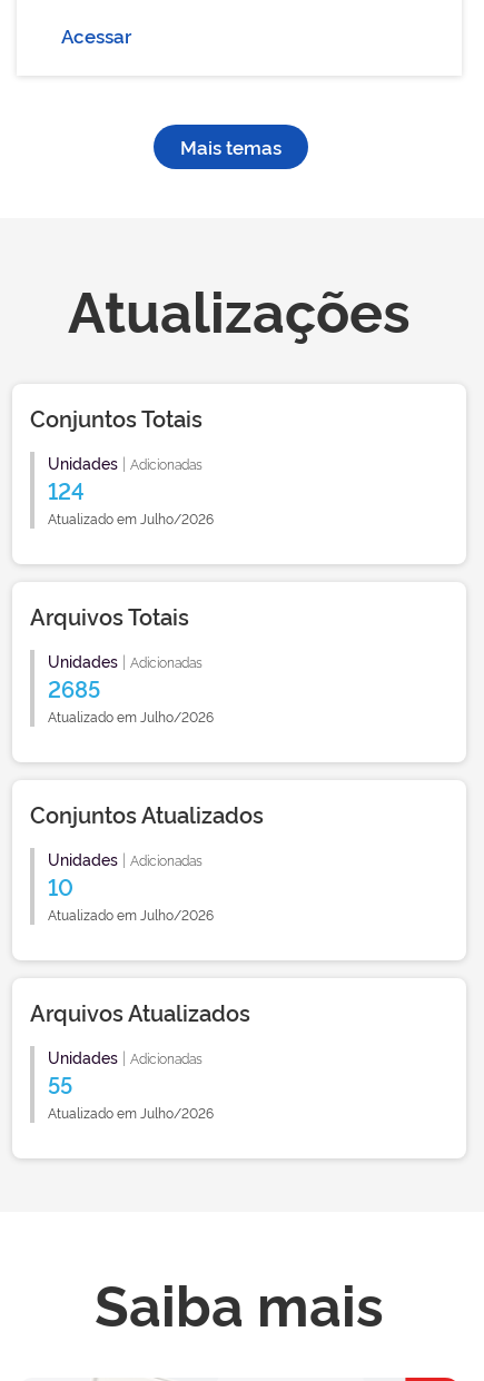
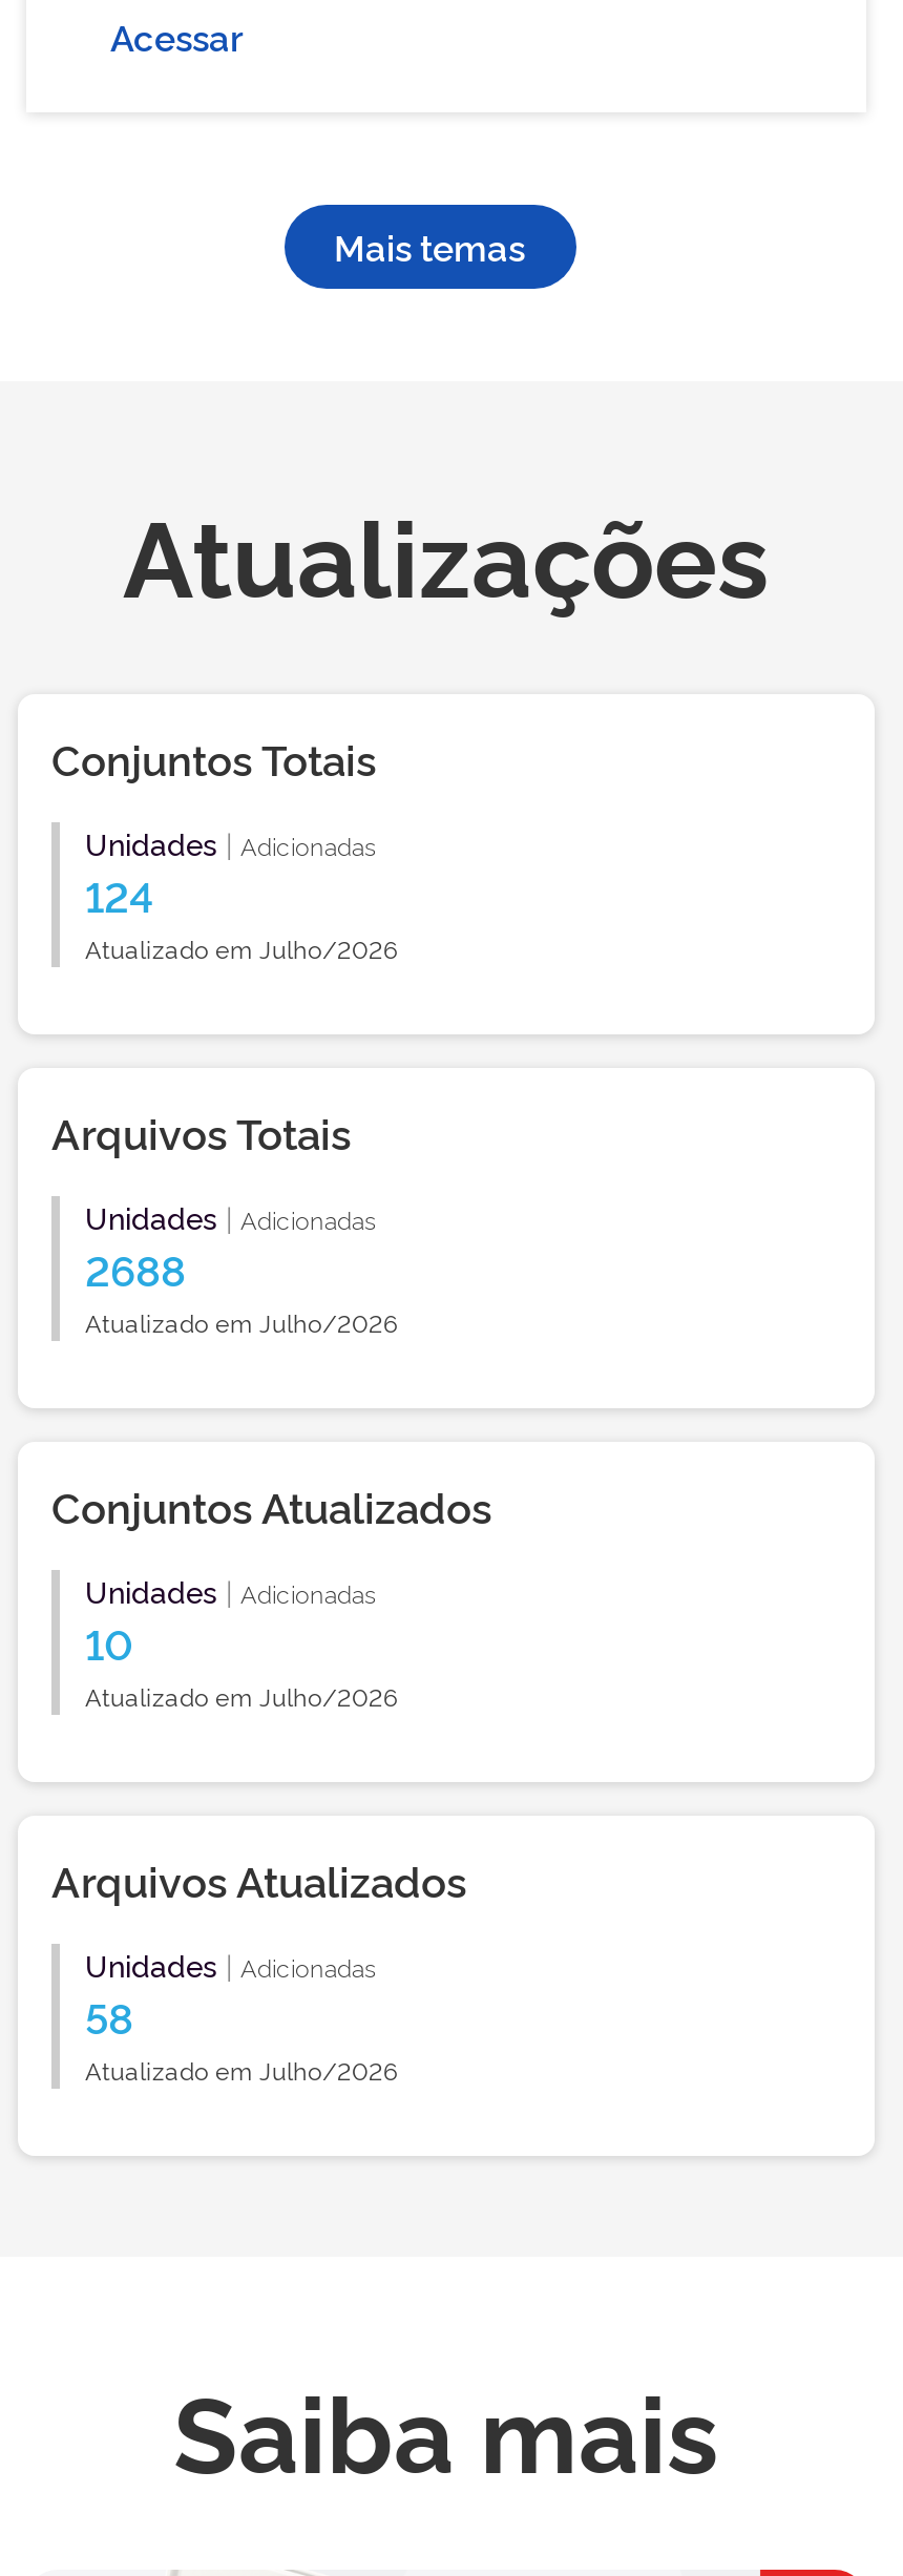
[48,672,100,703] 2685 -> [85,1237,186,1296] 2688
[48,1068,72,1099] 55 -> [85,1985,133,2044] 58

